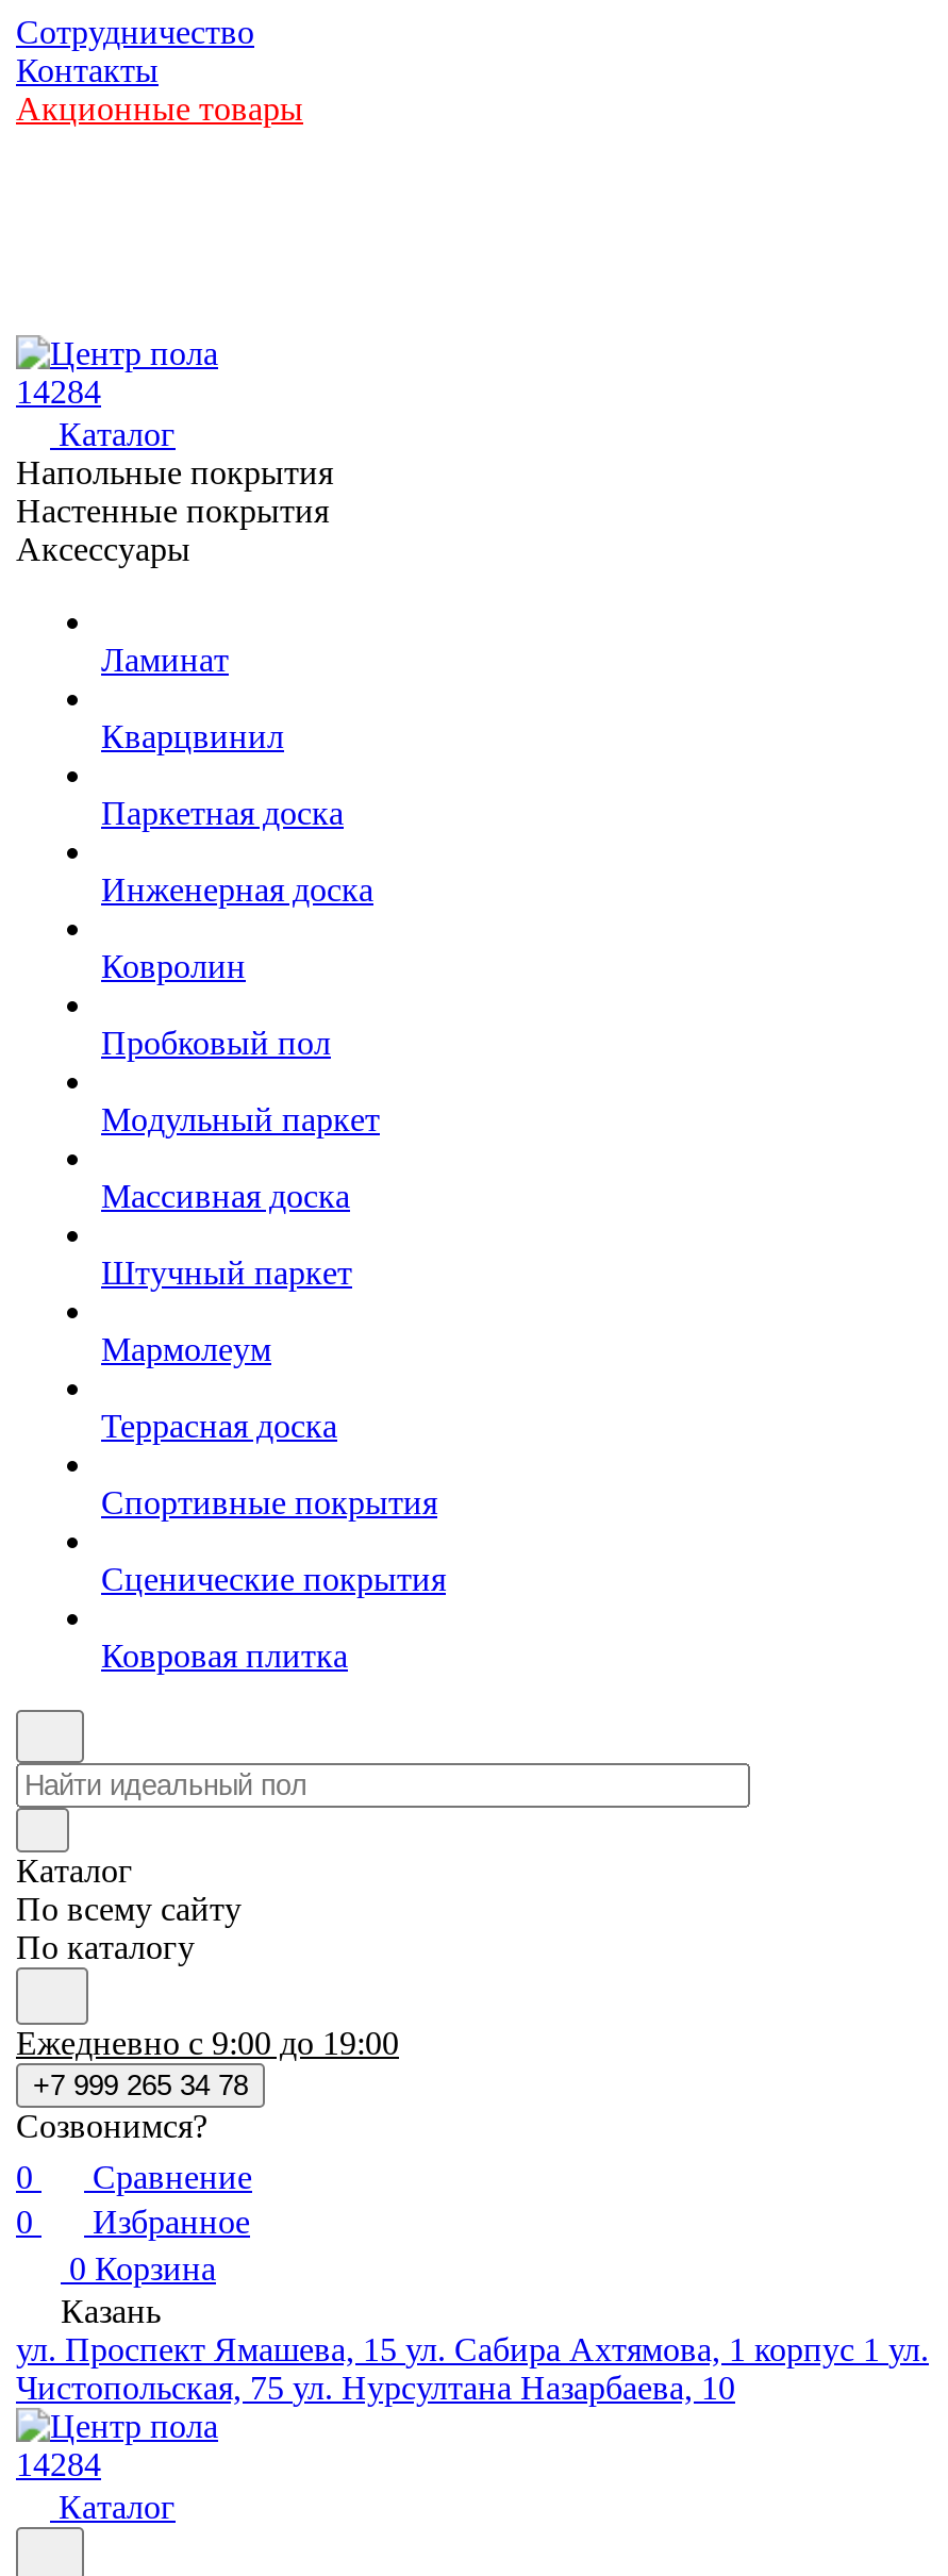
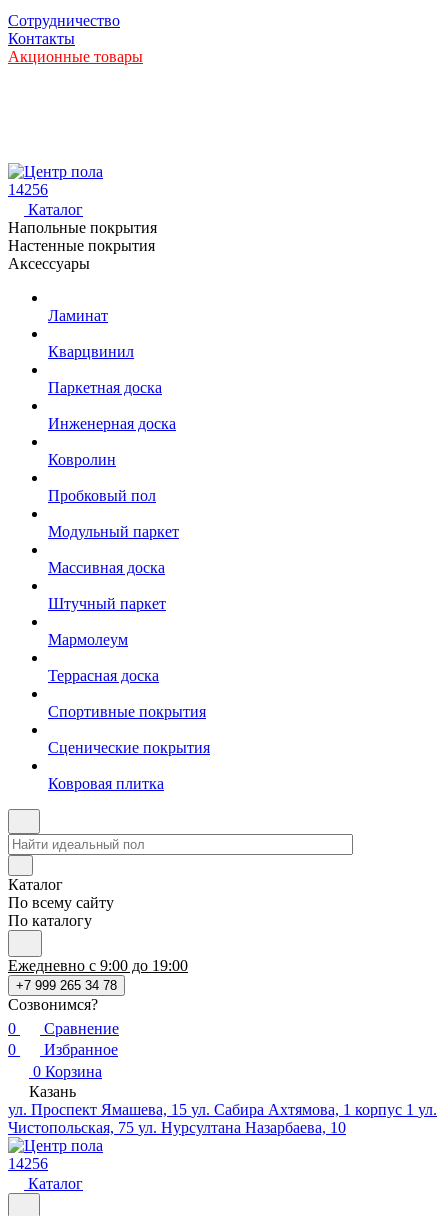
[16,373,101,410] 14284 -> [8,181,48,198] 14256
[16,2446,101,2482] 14284 -> [8,1155,48,1172] 14256

